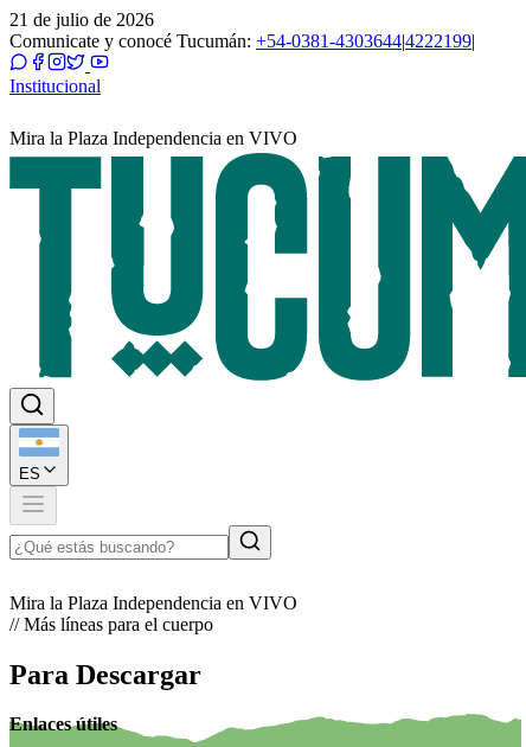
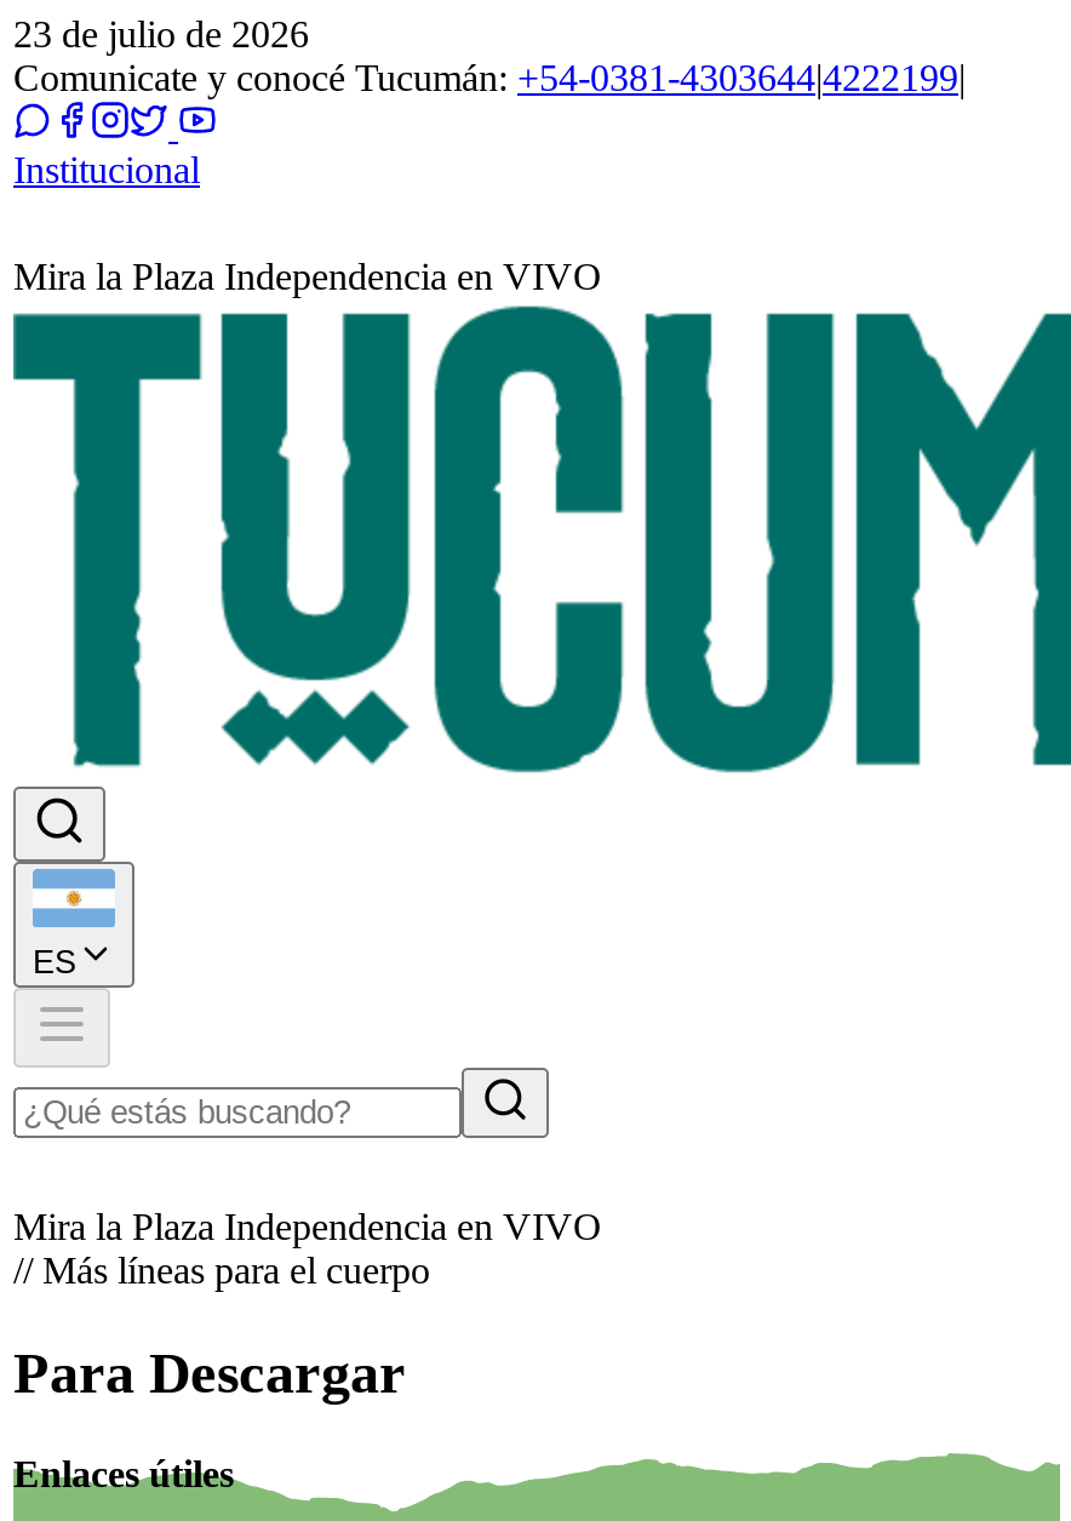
[9,9,154,30] 21 de julio de 2026 -> [13,13,309,55] 23 de julio de 2026

